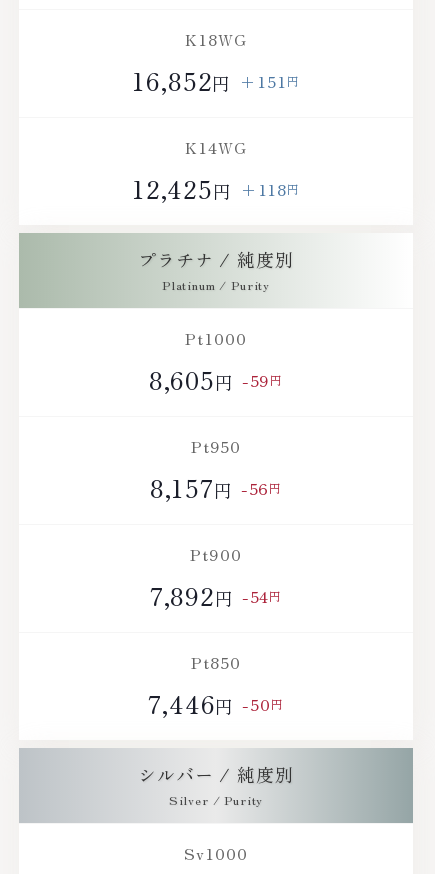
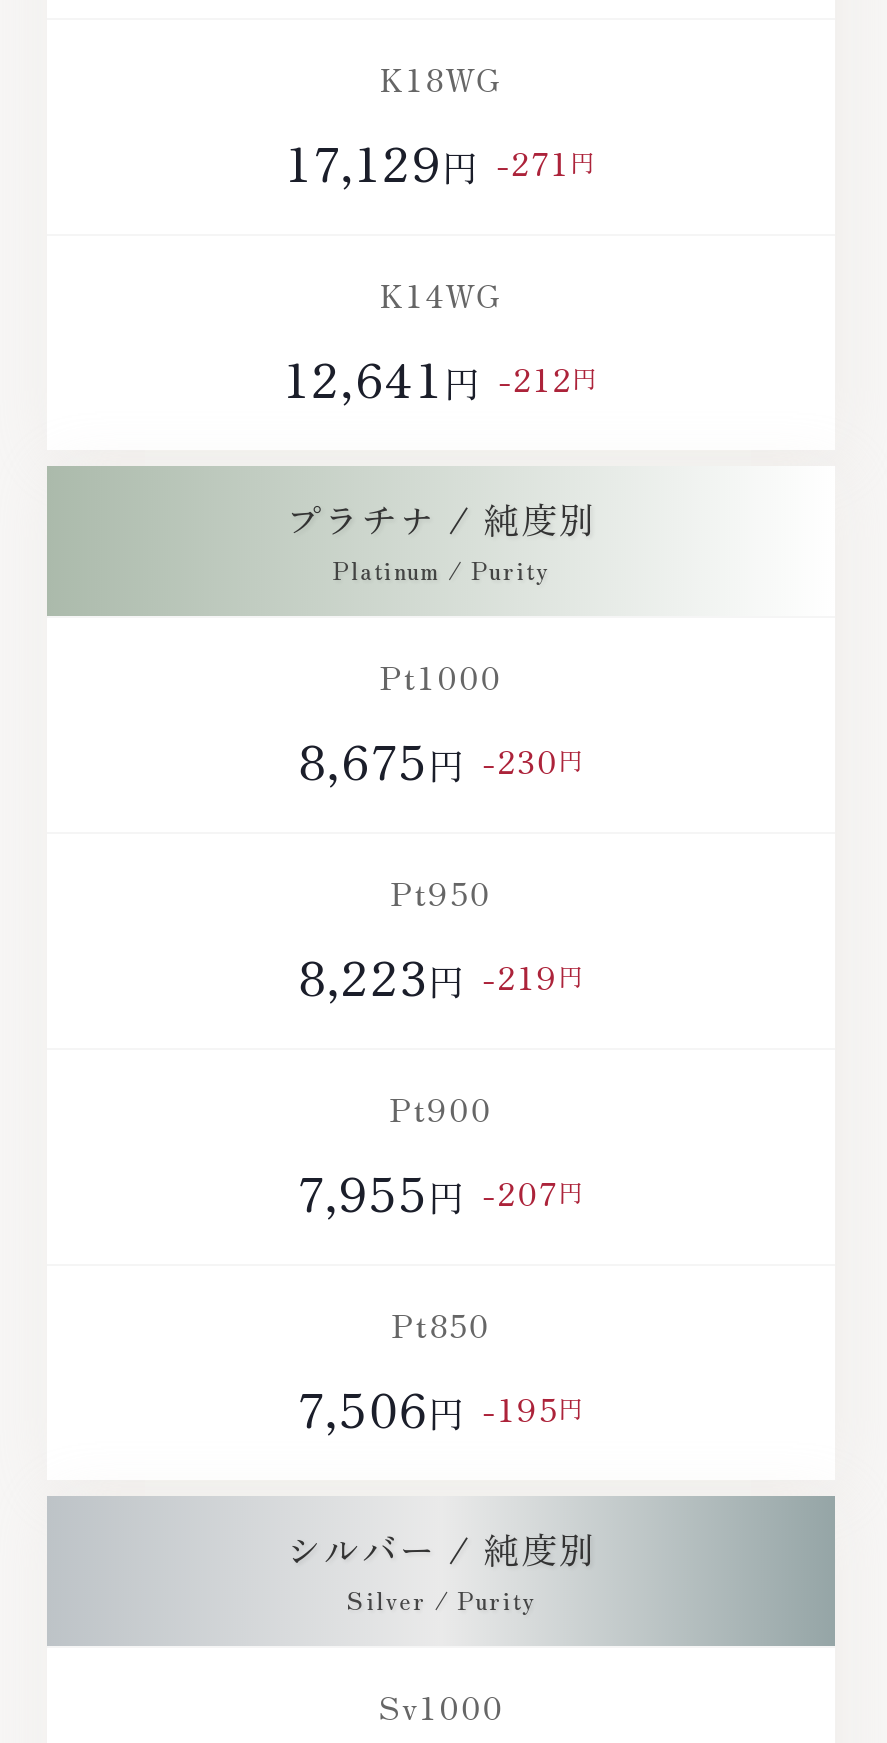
[132,63,299,98] 16,852円 +151円 -> [286,127,596,197] 17,129円 -271円
[132,171,300,206] 12,425円 +118円 -> [284,343,598,413] 12,641円 -212円
[149,362,283,397] 8,605円 -59円 -> [298,725,584,795] 8,675円 -230円
[150,470,282,505] 8,157円 -56円 -> [298,941,584,1011] 8,223円 -219円
[150,578,282,613] 7,892円 -54円 -> [298,1157,584,1227] 7,955円 -207円
[148,686,284,721] 7,446円 -50円 -> [298,1373,584,1443] 7,506円 -195円

